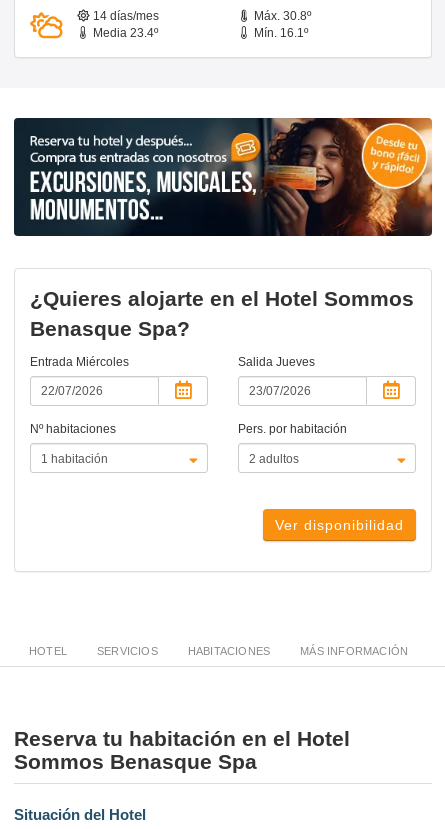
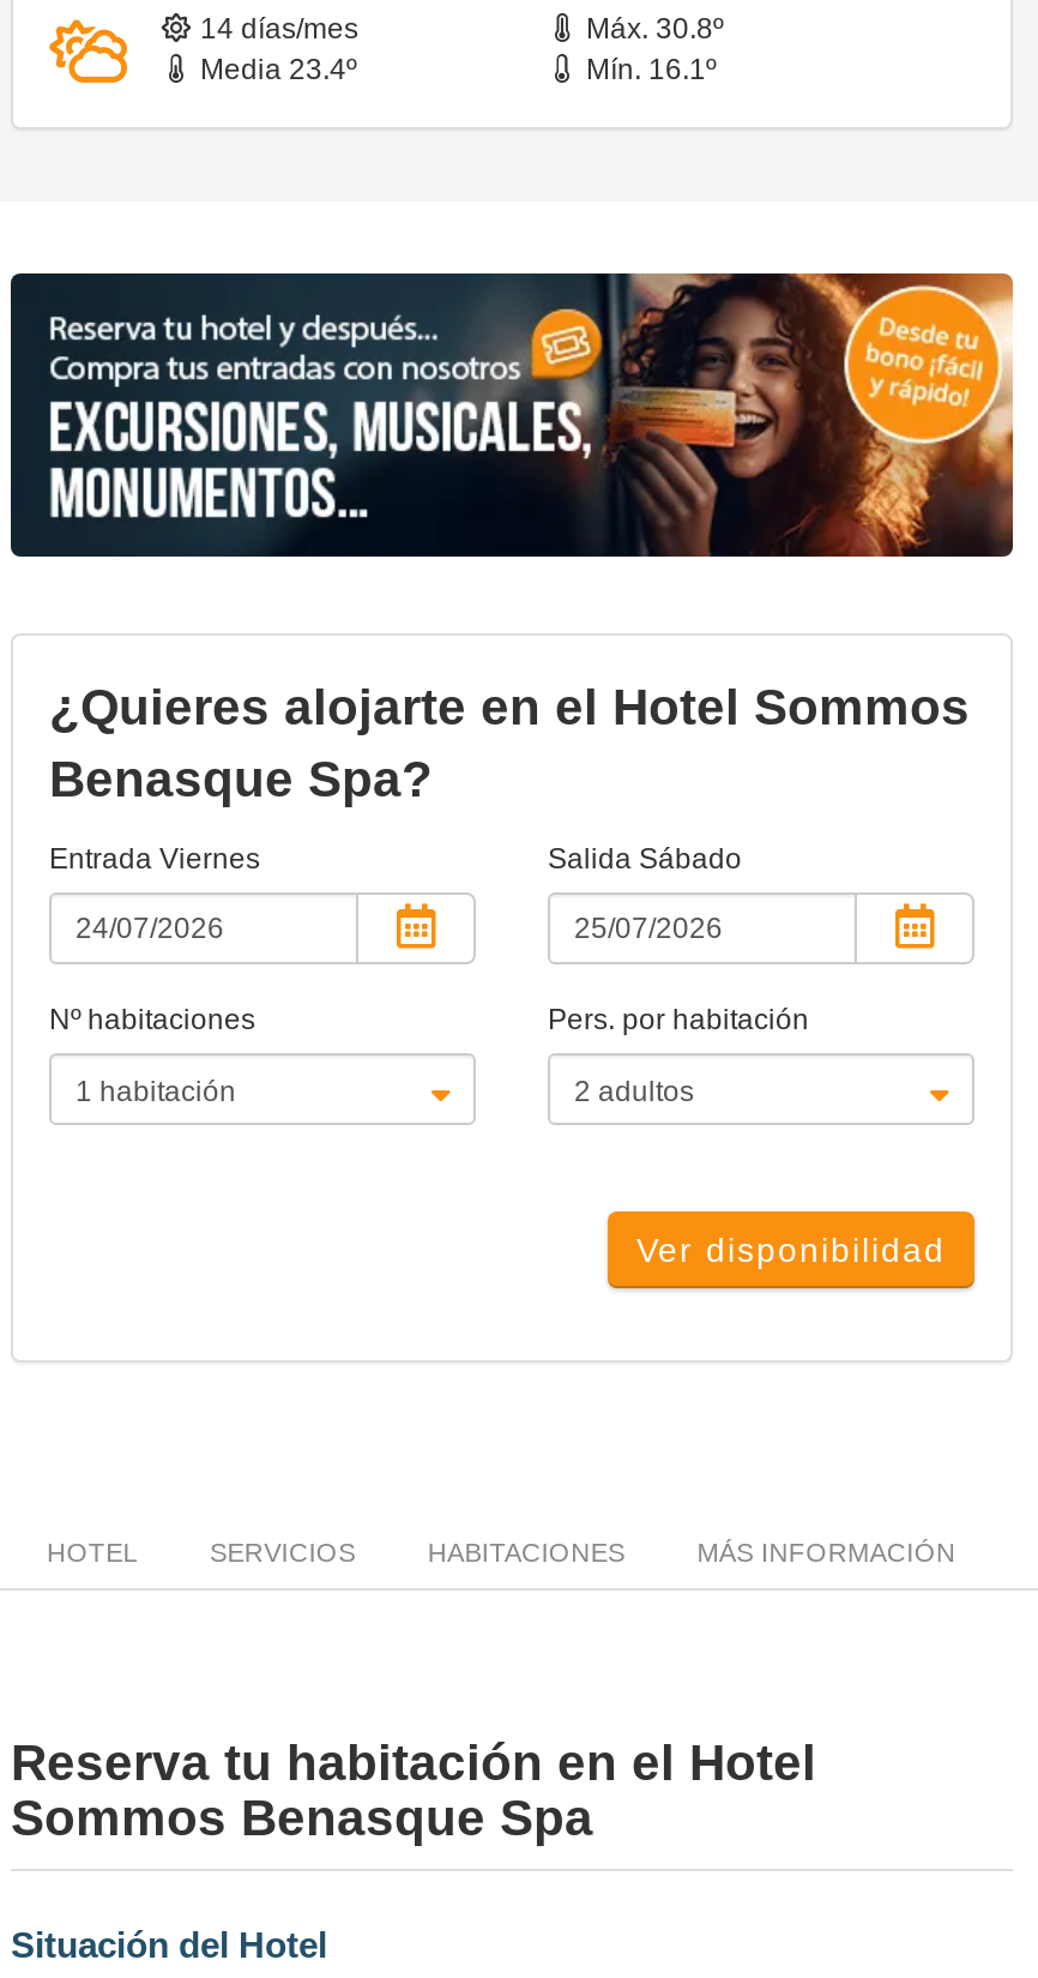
[30,355,129,369] Entrada Miércoles -> [49,842,260,876] Entrada Viernes
[238,355,315,369] Salida Jueves -> [548,842,742,876] Salida Sábado

